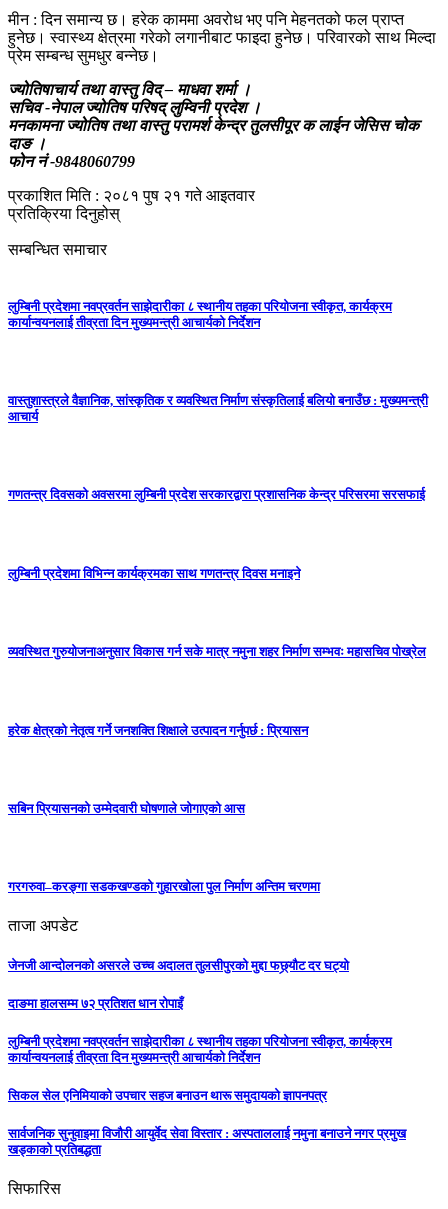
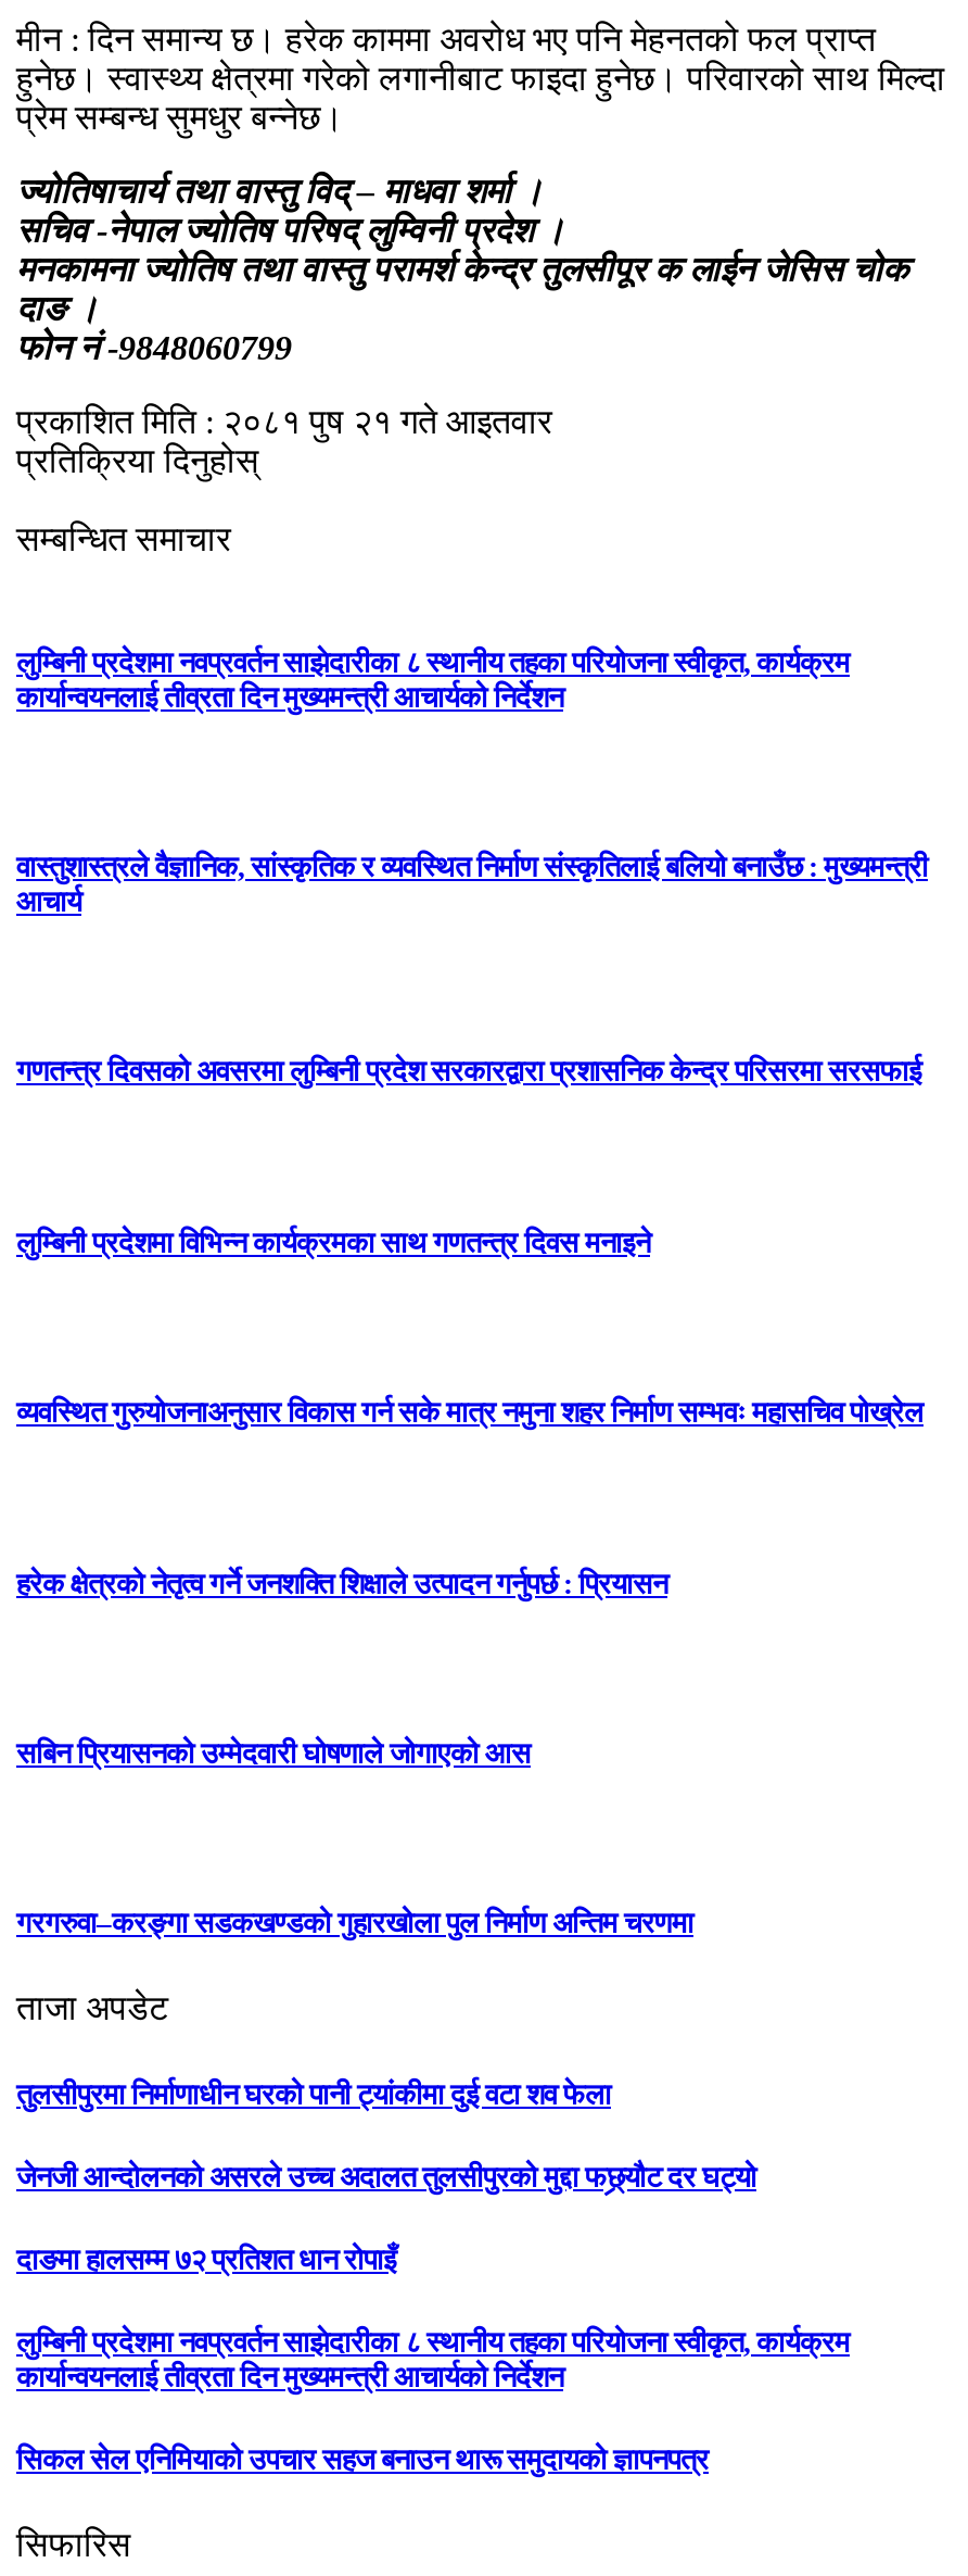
none -> [16,2077,611,2110] तुलसीपुरमा निर्माणाधीन घरको पानी ट्यांकीमा दुई वटा शव फेला
moved [8,957,392,1103] -> [16,2160,850,2476]: जेनजी आन्दोलनको असरले उच्च अदालत तुलसीपुरको मुद्दा फछ्र्यौट दर घट्यो | दाङमा हालसम्म ७२ प्रतिशत धान रोपाइँ | लुम्बिनी प्रदेशमा नवप्रवर्तन साझेदारीका ८ स्थानीय तहका परियोजना स्वीकृत, कार्यक्रम | कार्यान्वयनलाई तीव्रता दिन मुख्यमन्त्री आचार्यको निर्देशन | सिकल सेल एनिमियाको उपचार सहज बनाउन थारू समुदायको ज्ञापनपत्र
[8,1126,406,1157] सार्वजनिक सुनुवाइमा विजाैरी आयुर्वेद सेवा विस्तार : अस्पताललाई नमुना बनाउने नगर प्रमुख | खड्काकाे प्रतिबद्धता -> none

